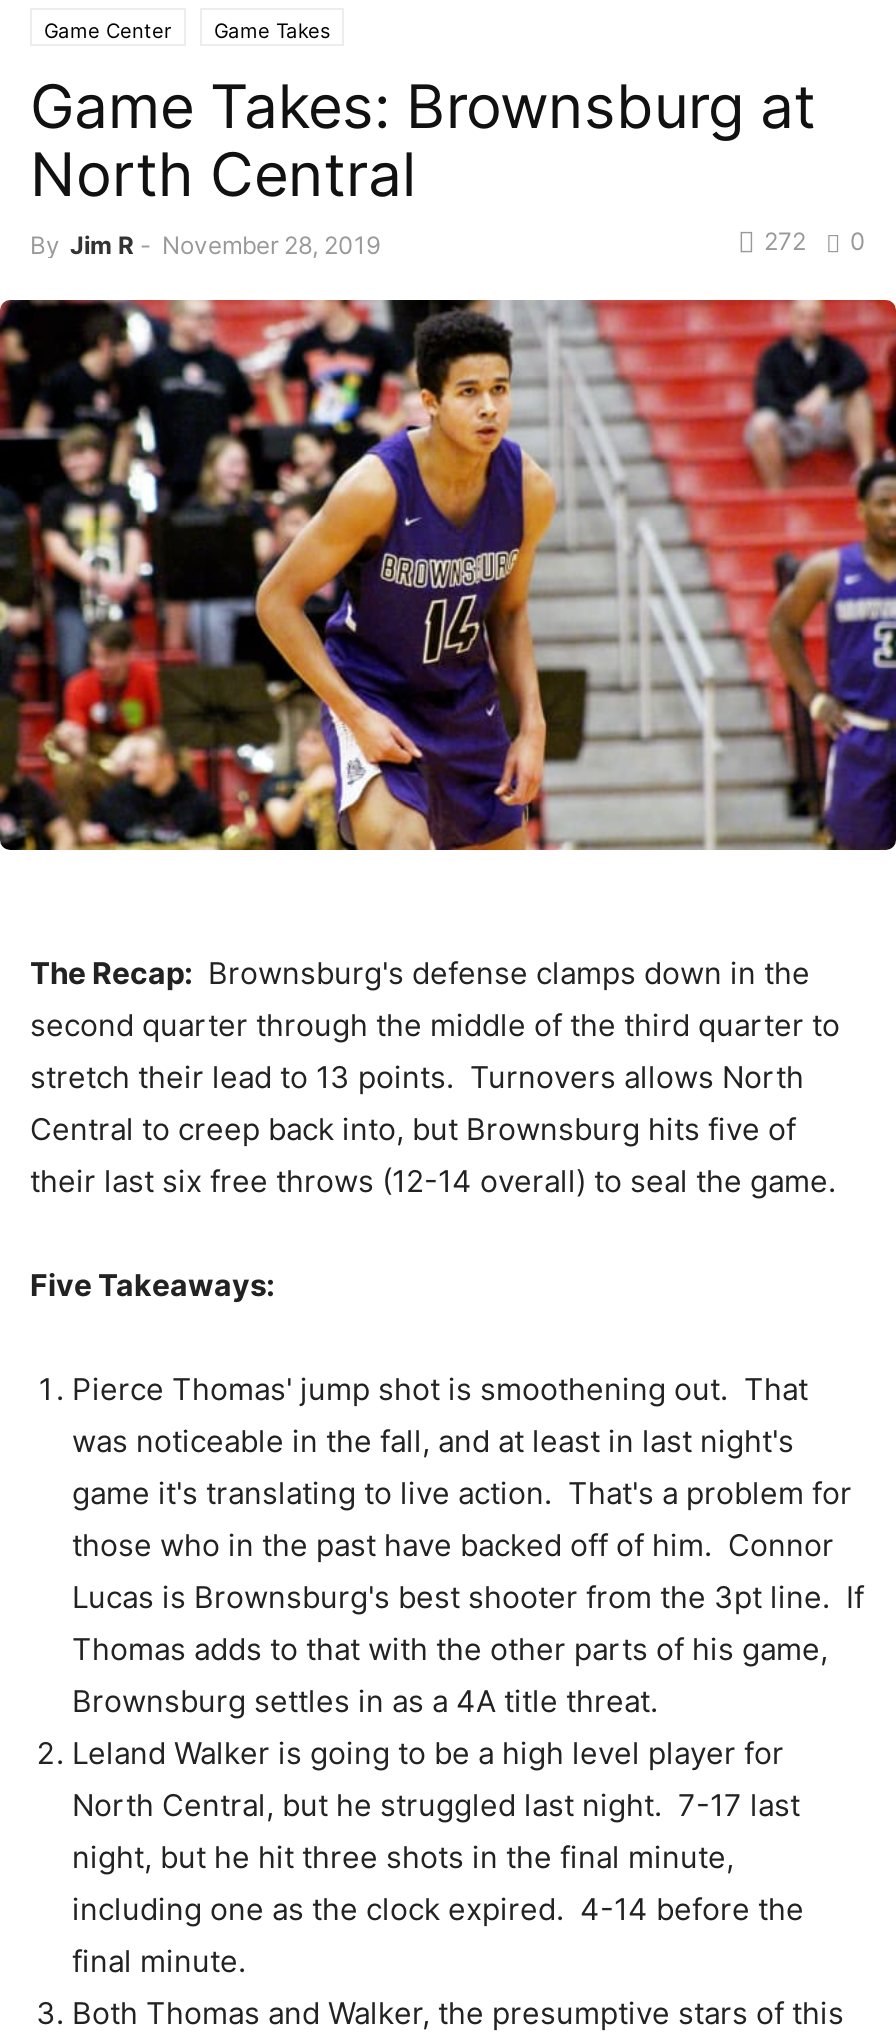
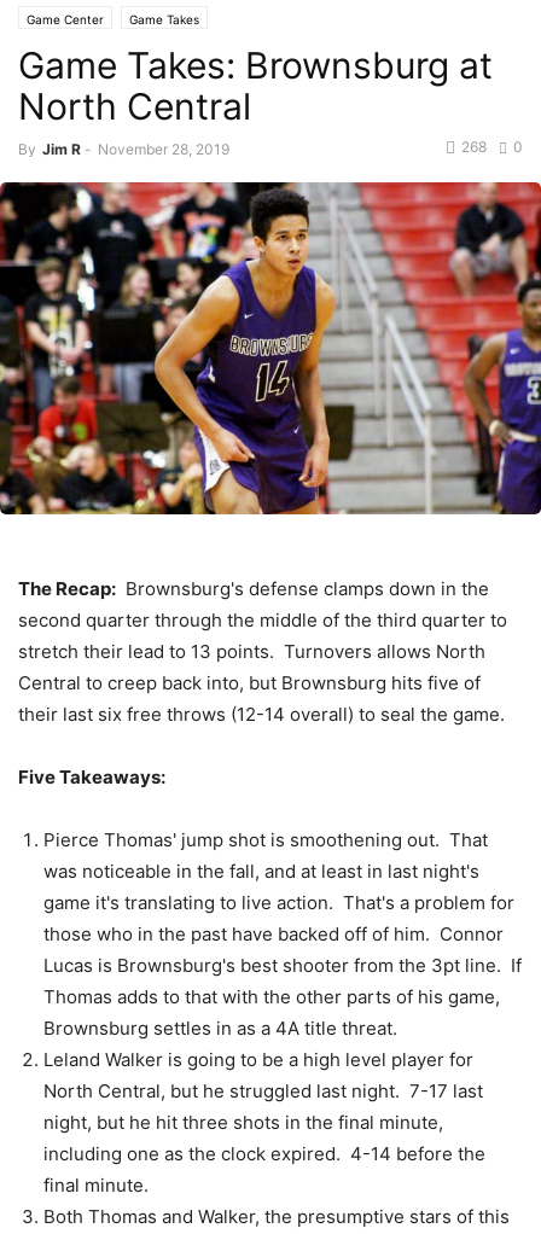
[764,226,866,256] 272 0 -> [461,138,523,156] 268 0

